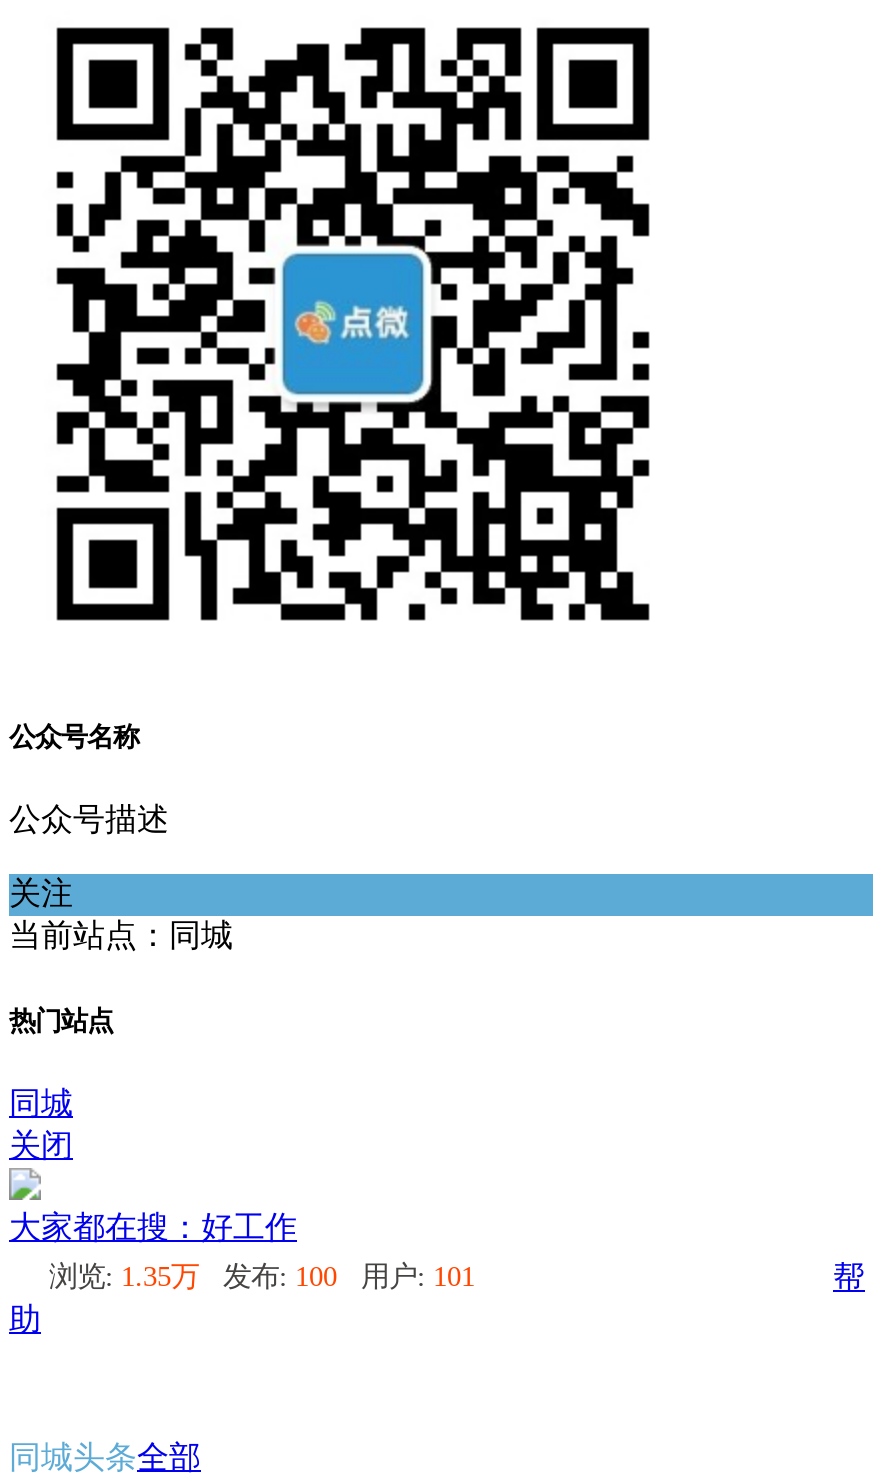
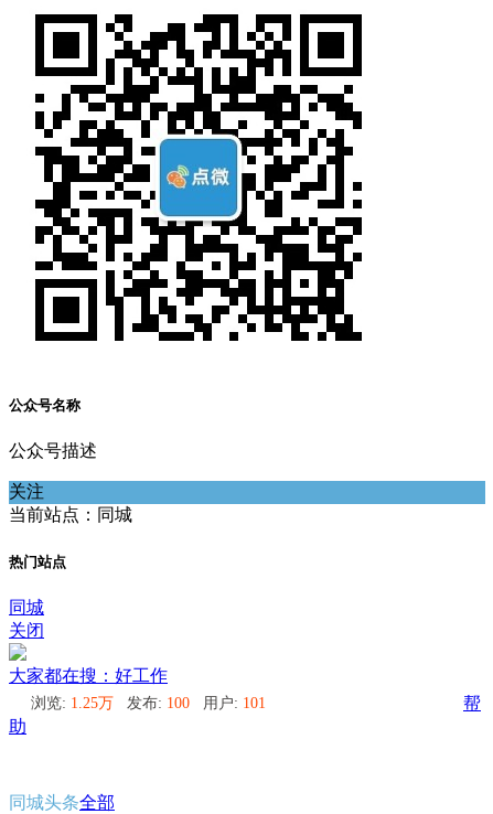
[49,1259,475,1291] 浏览: 1.35万发布: 100用户: 101 -> [31,693,266,711] 浏览: 1.25万发布: 100用户: 101

